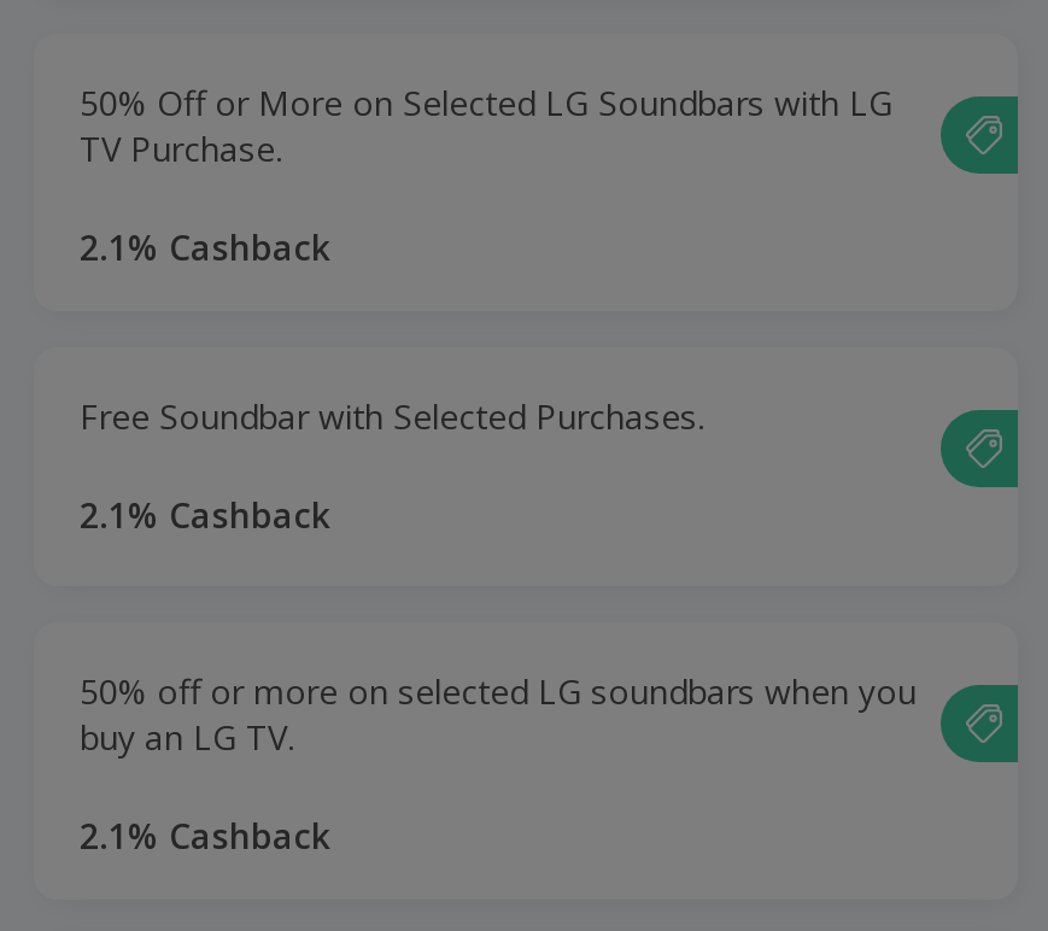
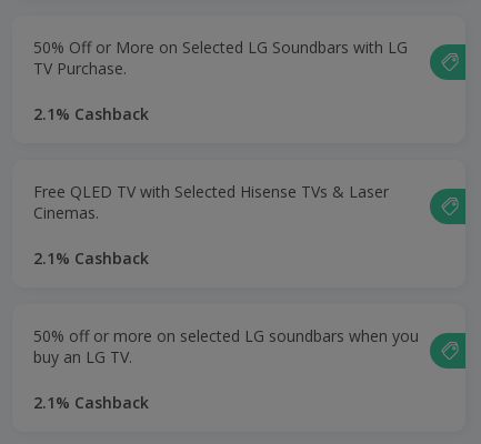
[80,392,704,438] Free Soundbar with Selected Purchases. -> [33,180,389,223] Free QLED TV with Selected Hisense TVs & Laser | Cinemas.

